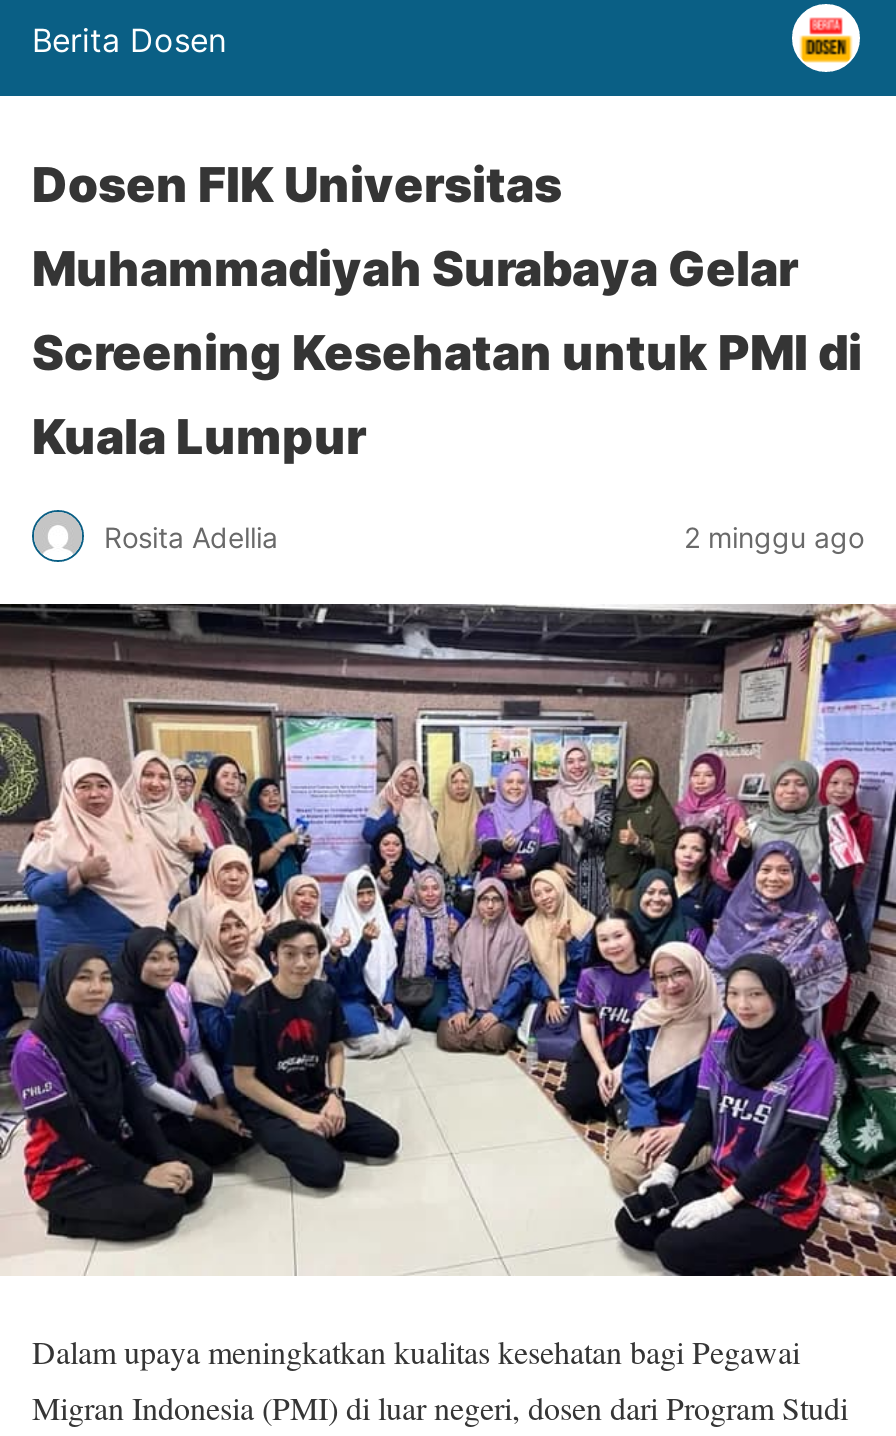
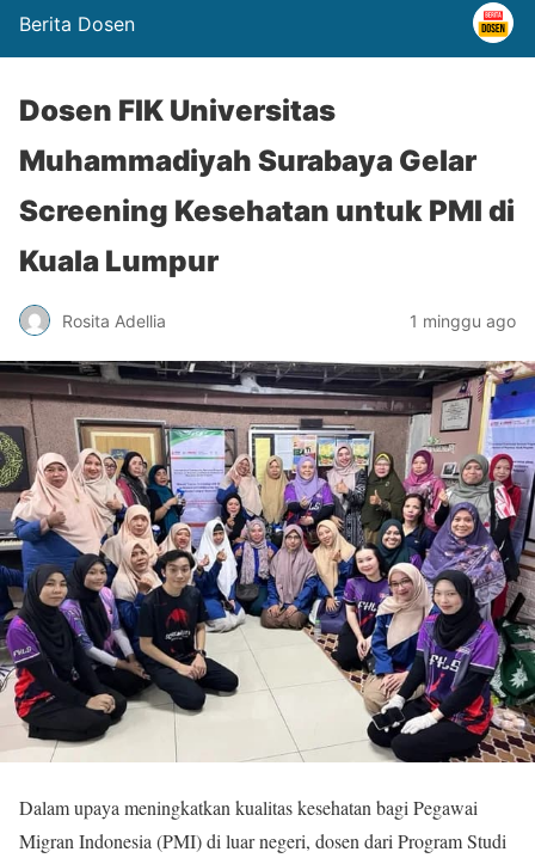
[684,519,864,553] 2 minggu ago -> [410,310,516,330] 1 minggu ago

